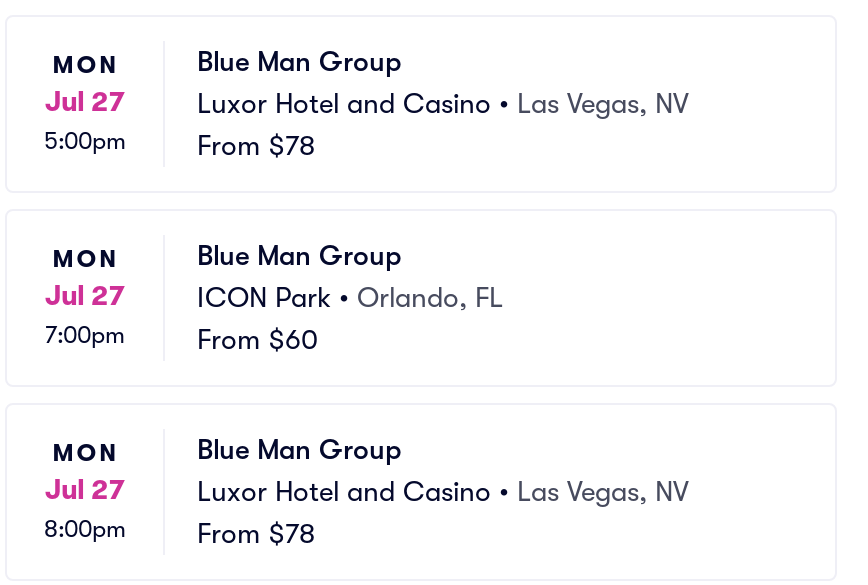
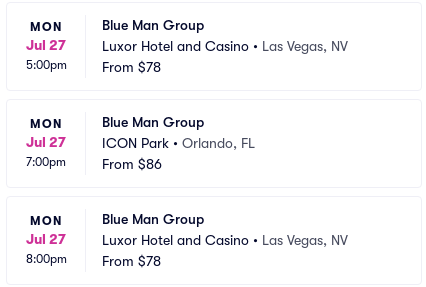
[197,323,319,355] From $60 -> [102,156,162,172] From $86

